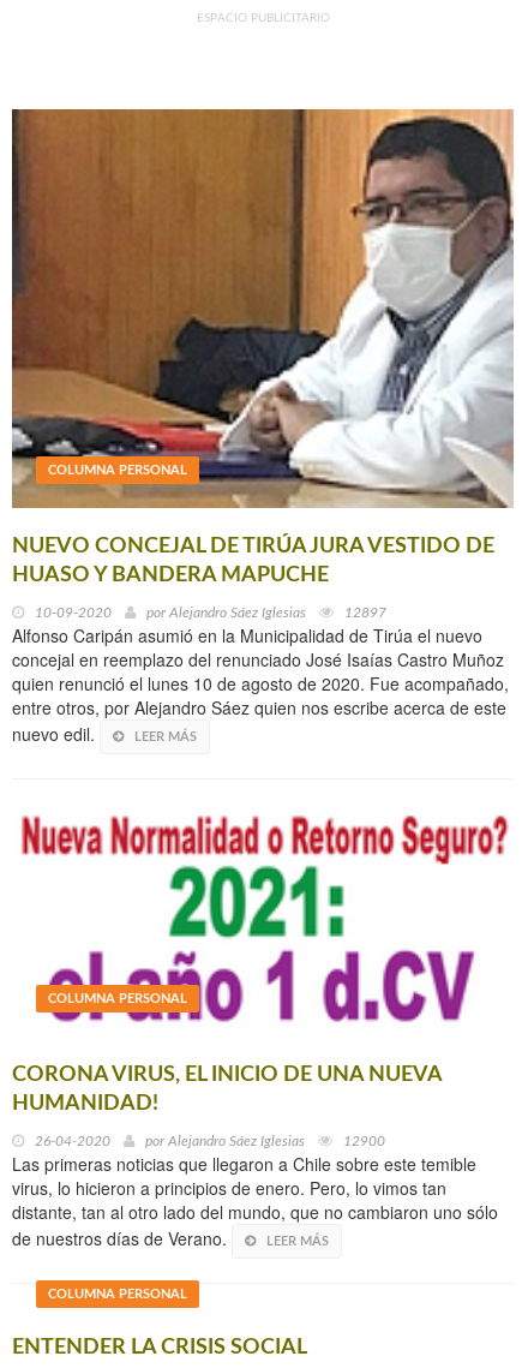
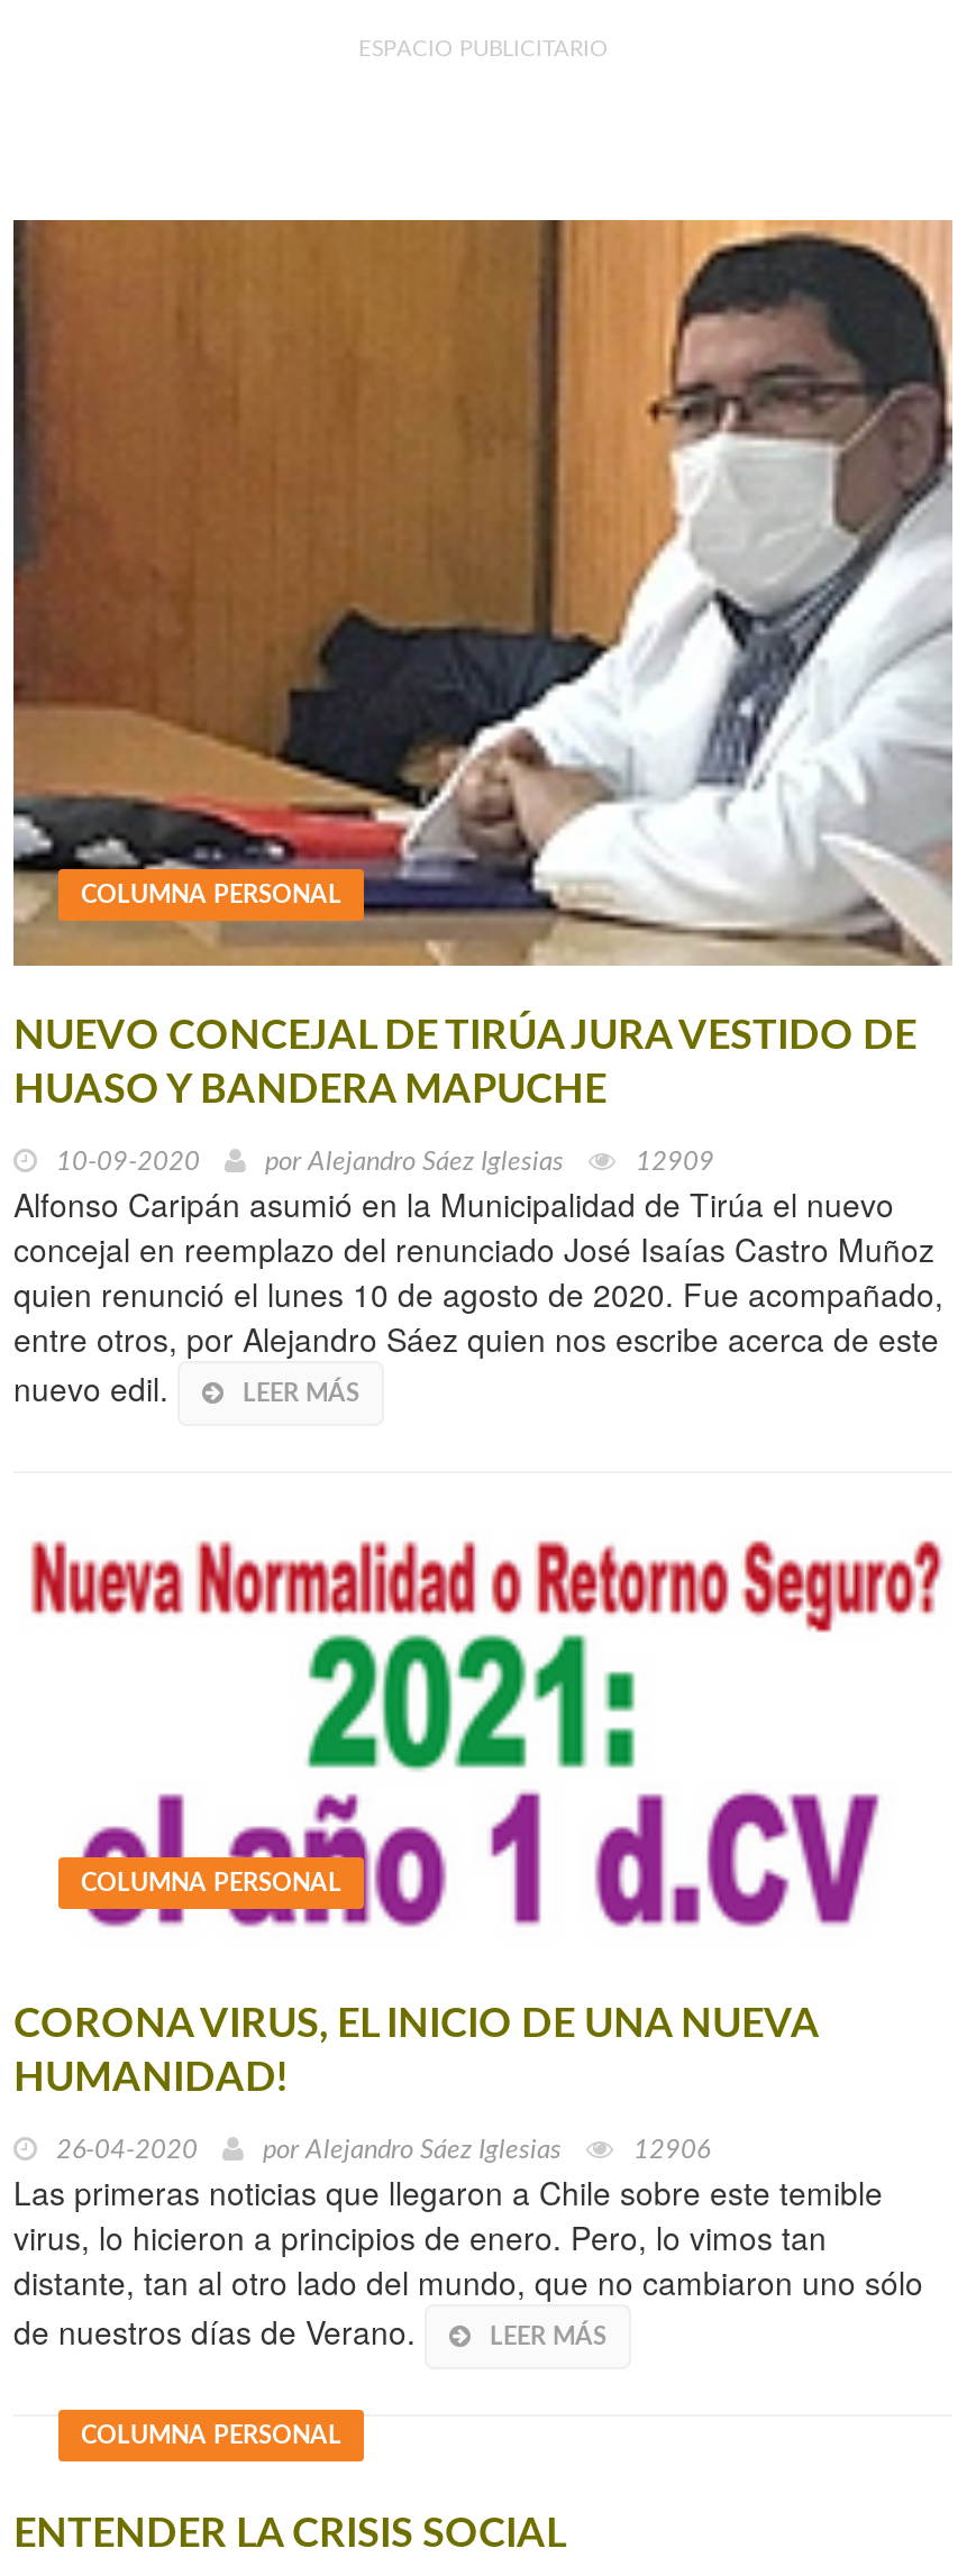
[344,605,386,619] 12897 -> [636,1147,714,1173] 12909
[343,1134,385,1148] 12900 -> [633,2136,710,2163] 12906

